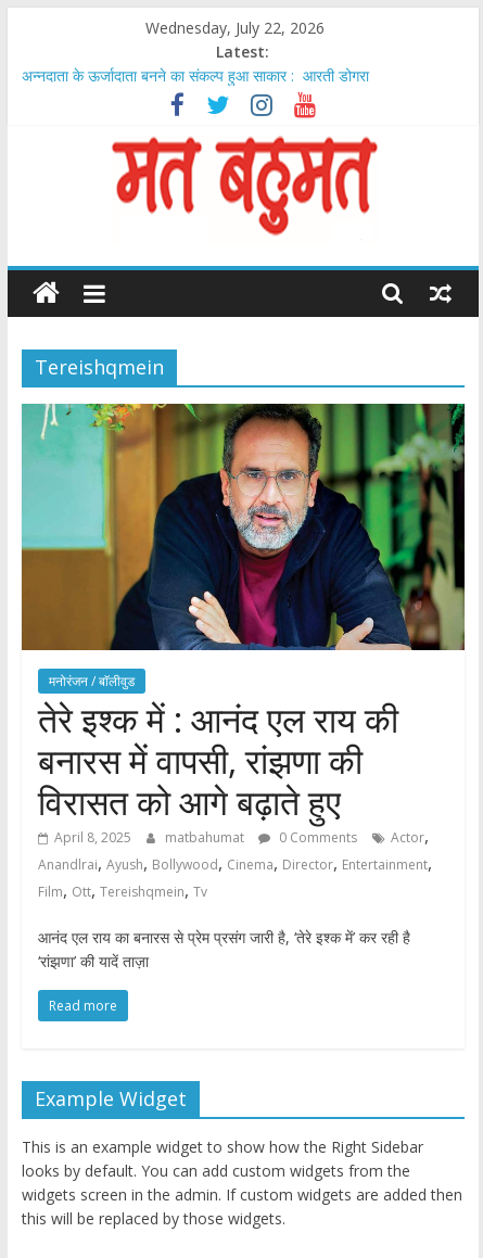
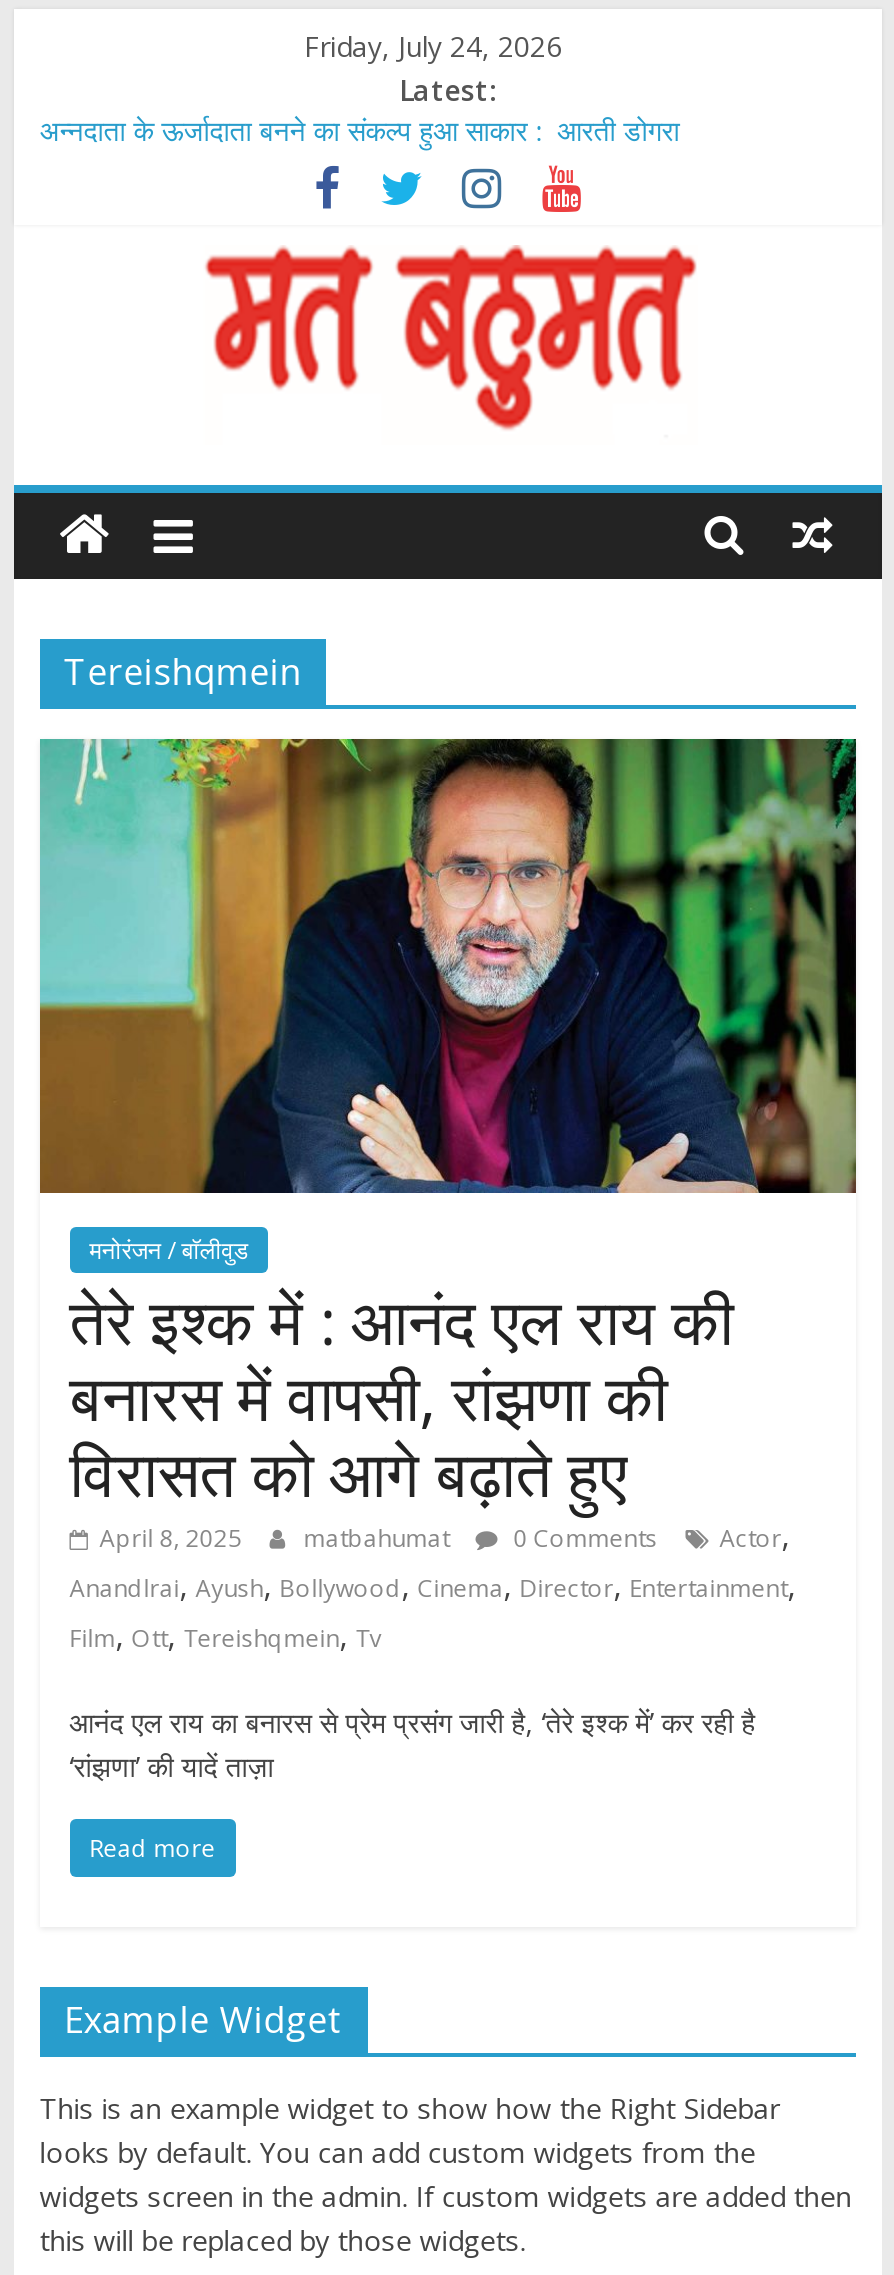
[145,17,325,38] Wednesday, July 22, 2026 -> [304,27,562,65] Friday, July 24, 2026

